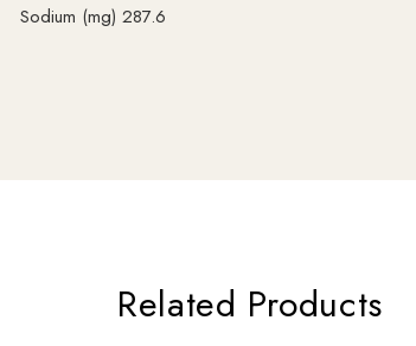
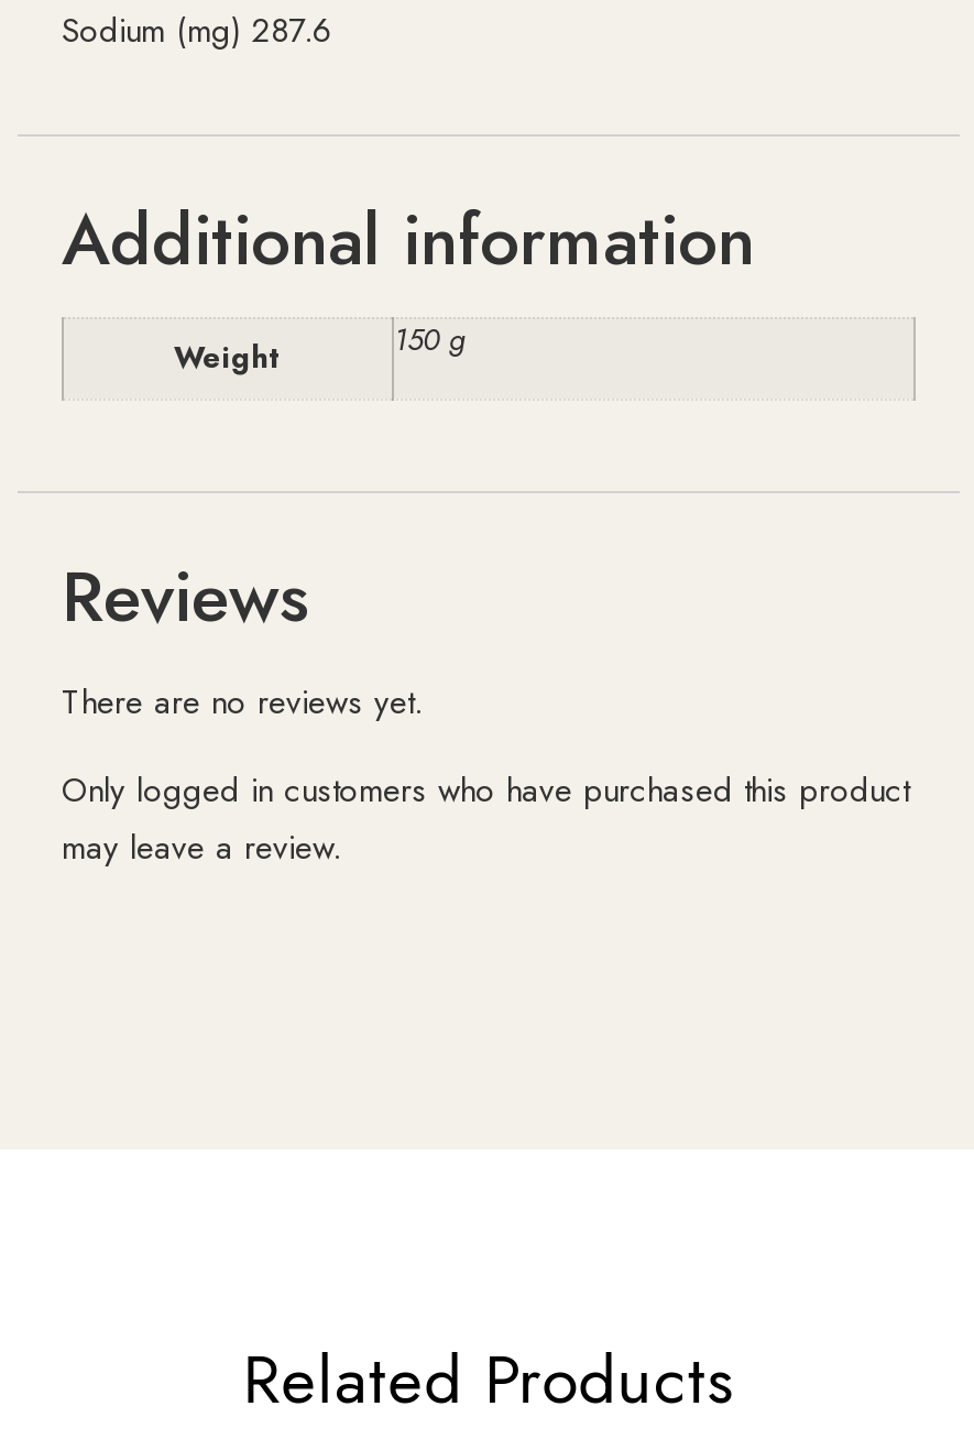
none -> [62,189,909,872] Additional information | Weight | 150 g | Reviews | There are no reviews yet. | Only logged in customers who have purchased this product | may leave a review.

